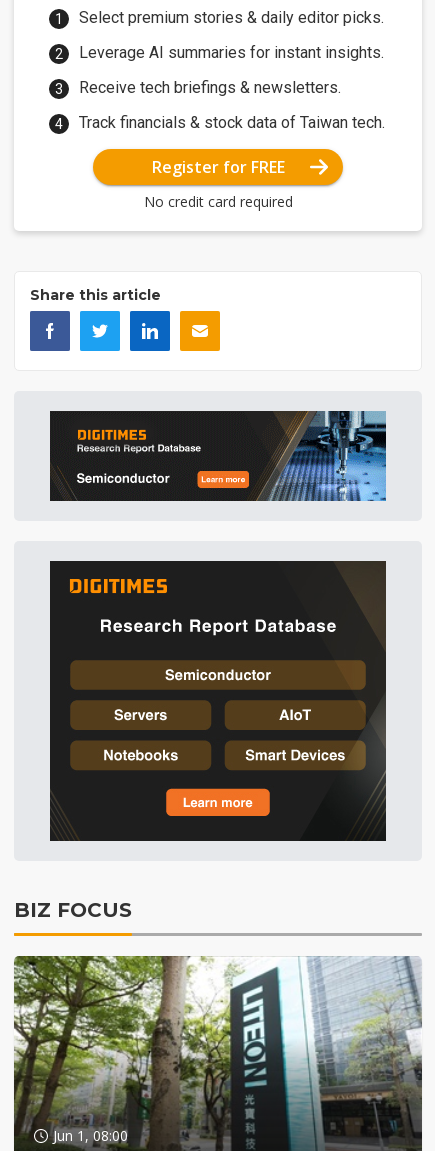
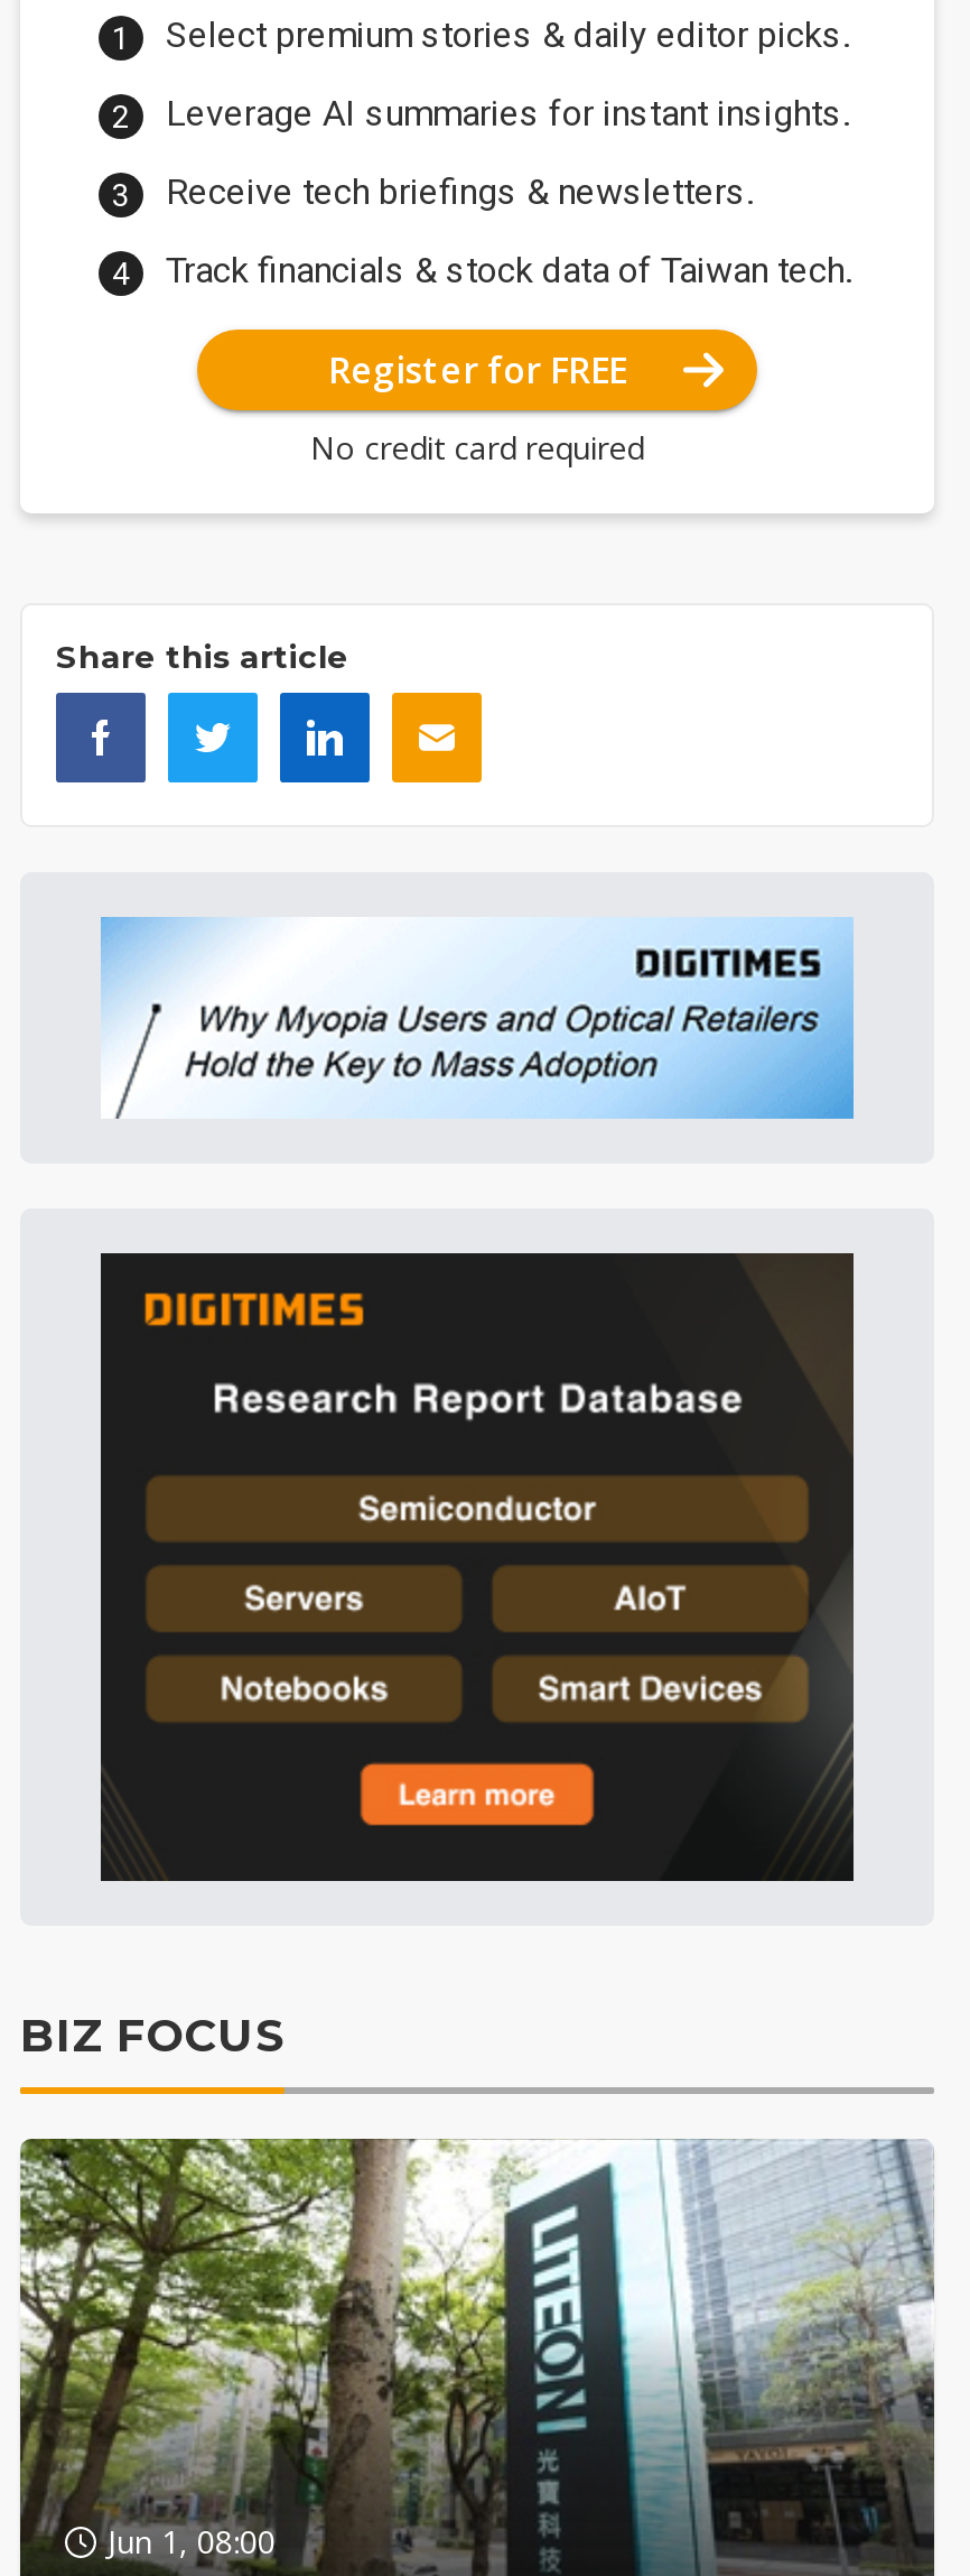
[49,410,387,502] [image] -> [101,917,854,1119] [image]

